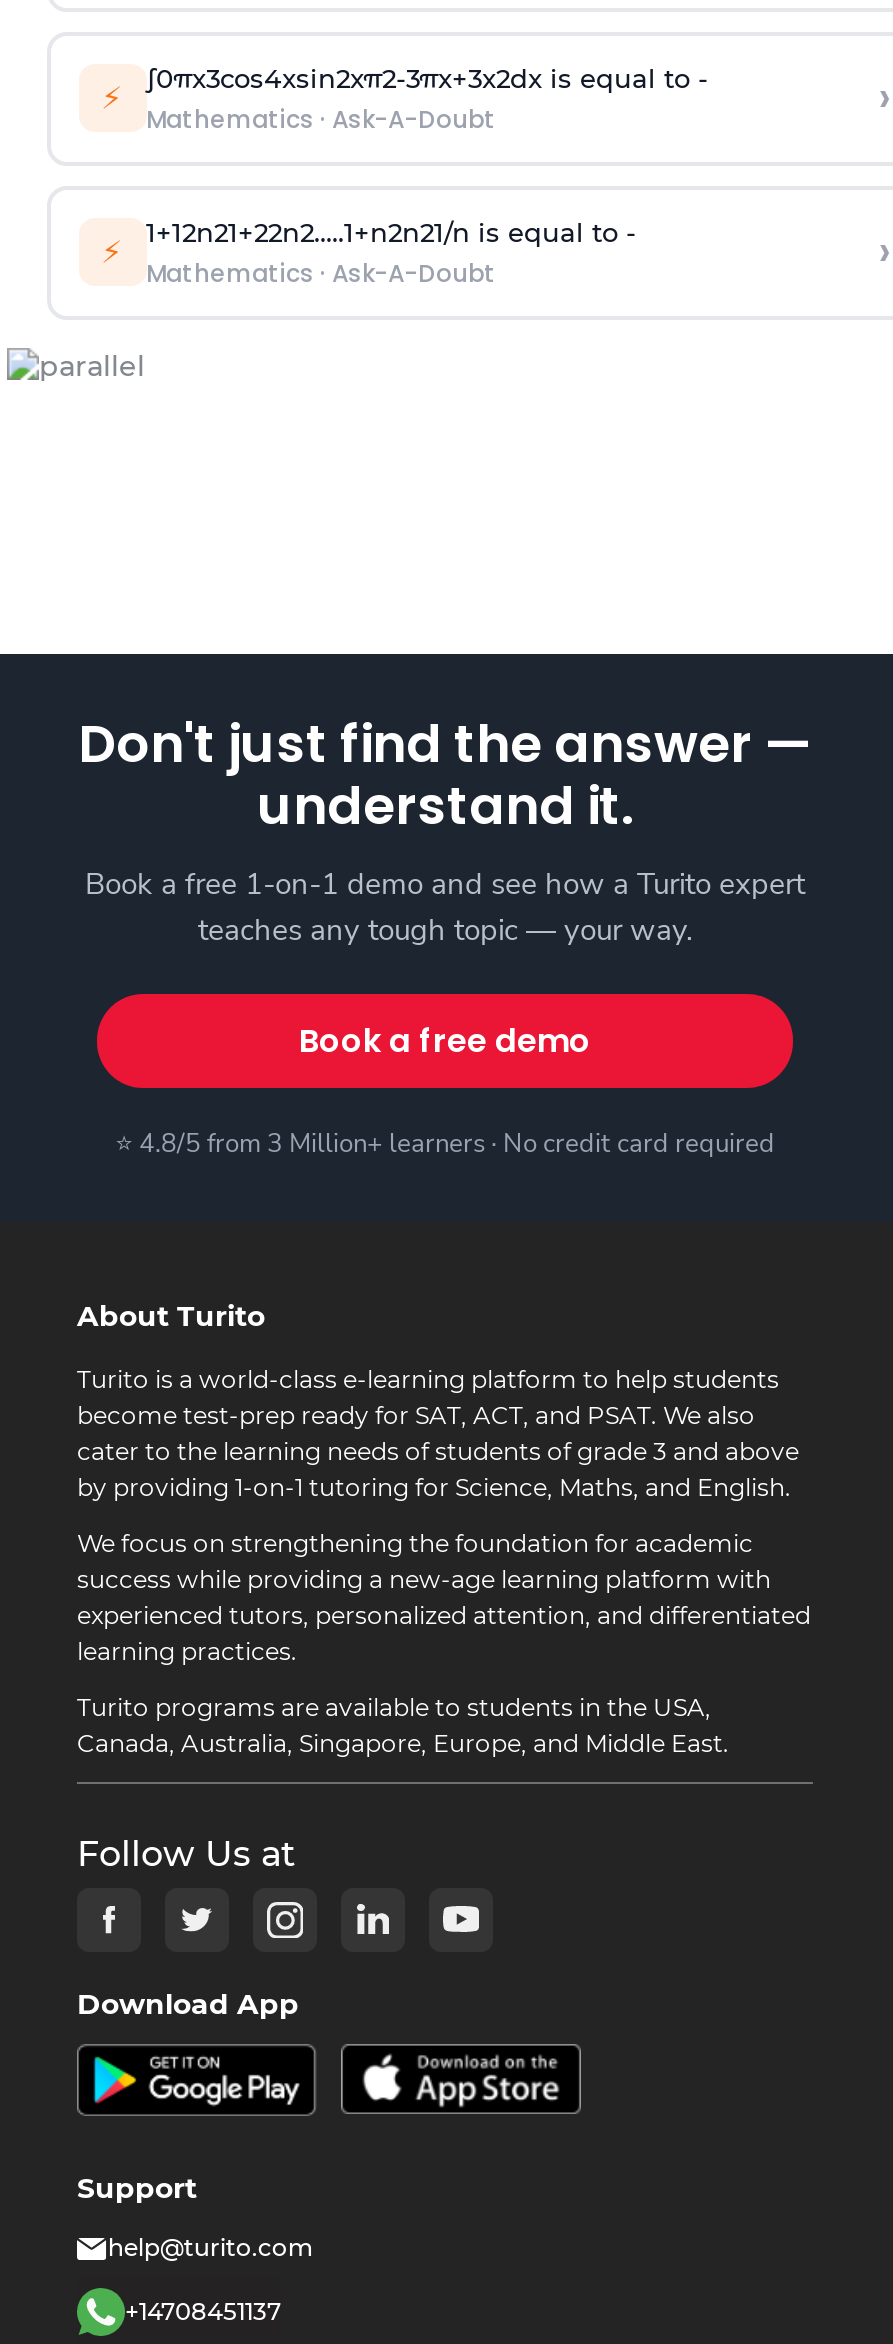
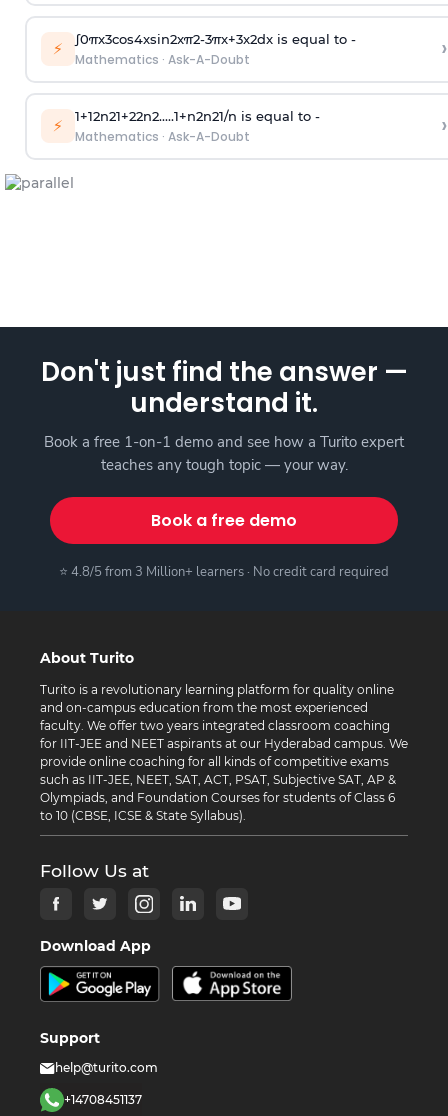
[77,1363,811,1757] Turito is a world-class e-learning platform to help students | become test-prep ready for SAT, ACT, and PSAT. We also | cater to the learning needs of students of grade 3 and above | by providing 1-on-1 tutoring for Science, Maths, and English. | We focus on strengthening the foundation for academic | success while providing a new-age learning platform with | experienced tutors, personalized attention, and differentiated | learning practices. | Turito programs are available to students in the USA, | Canada, Australia, Singapore, Europe, and Middle East. -> [40,682,408,823] Turito is a revolutionary learning platform for quality online | and on-campus education from the most experienced | faculty. We offer two years integrated classroom coaching | for IIT-JEE and NEET aspirants at our Hyderabad campus. We | provide online coaching for all kinds of competitive exams | such as IIT-JEE, NEET, SAT, ACT, PSAT, Subjective SAT, AP & | Olympiads, and Foundation Courses for students of Class 6 | to 10 (CBSE, ICSE & State Syllabus).

